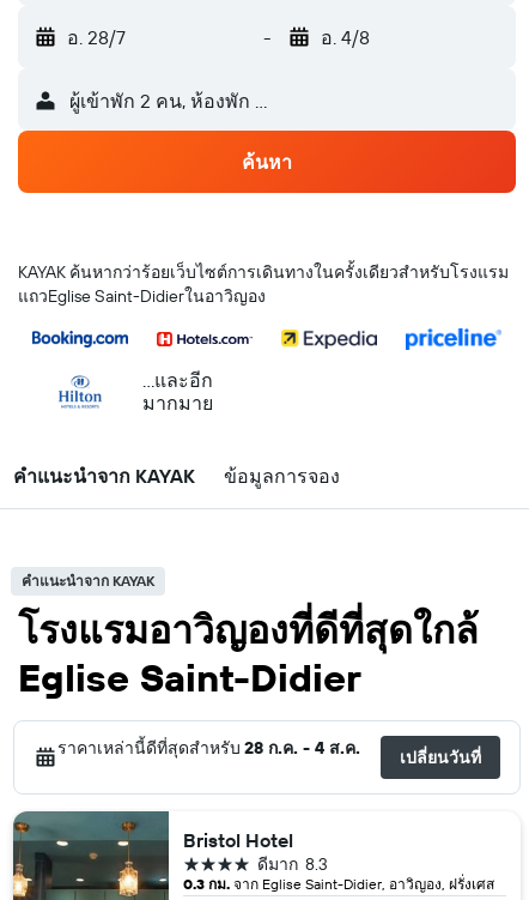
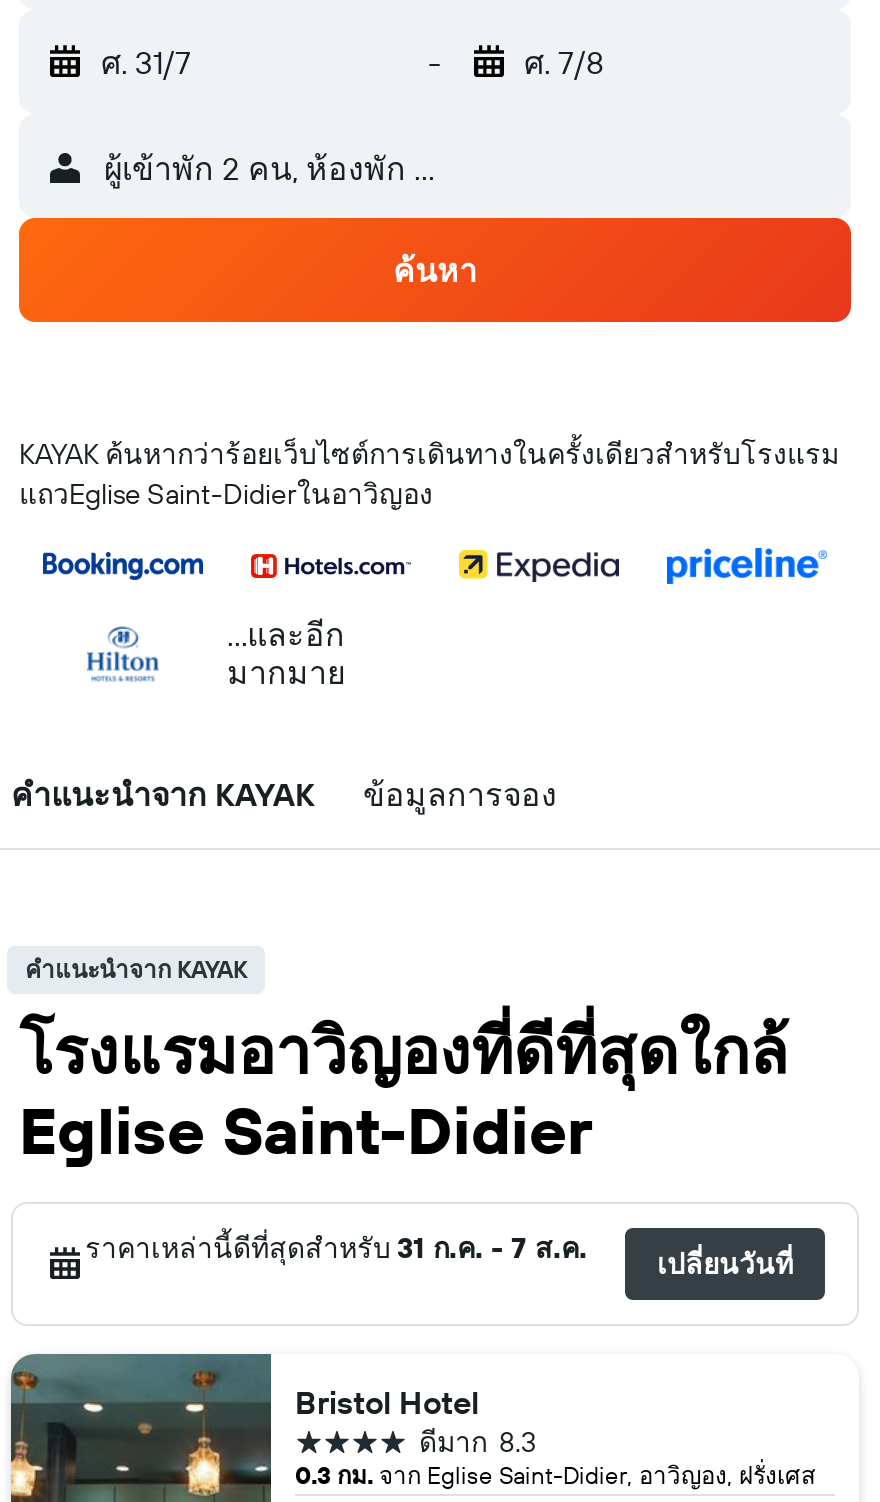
[67,25,126,49] อ. 28/7 -> [101,42,191,82] ศ. 31/7
[320,25,369,49] อ. 4/8 -> [524,42,604,82] ศ. 7/8
[57,737,360,759] ราคาเหล่านี้ดีที่สุดสำหรับ28 ก.ค. - 4 ส.ค. -> [85,1230,587,1266] ราคาเหล่านี้ดีที่สุดสำหรับ31 ก.ค. - 7 ส.ค.

